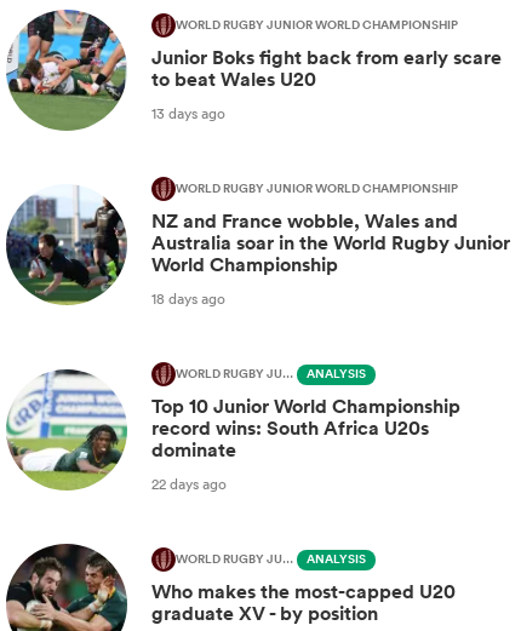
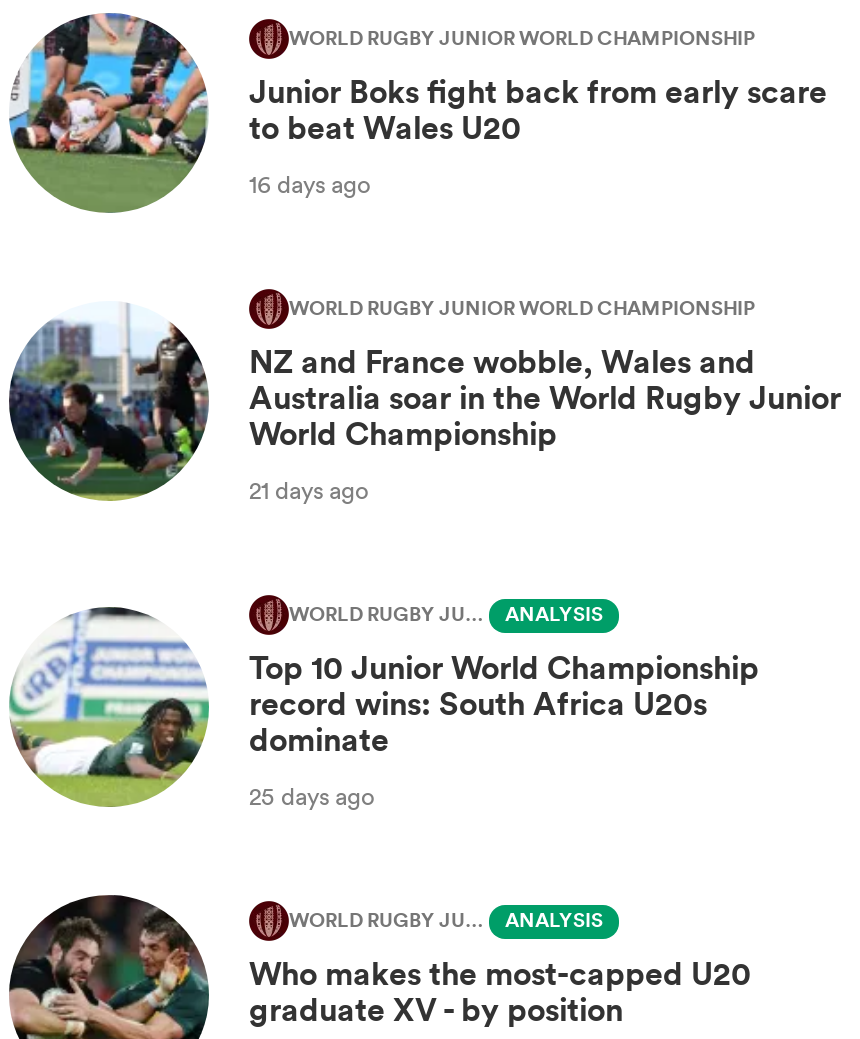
[151,102,225,123] 13 days ago -> [249,166,371,200] 16 days ago
[151,288,225,308] 18 days ago -> [249,472,369,506] 21 days ago
[151,473,227,494] 22 days ago -> [249,778,375,812] 25 days ago

